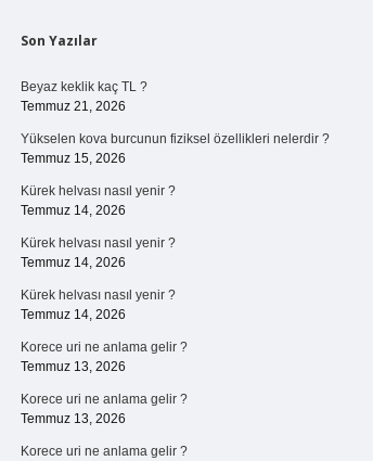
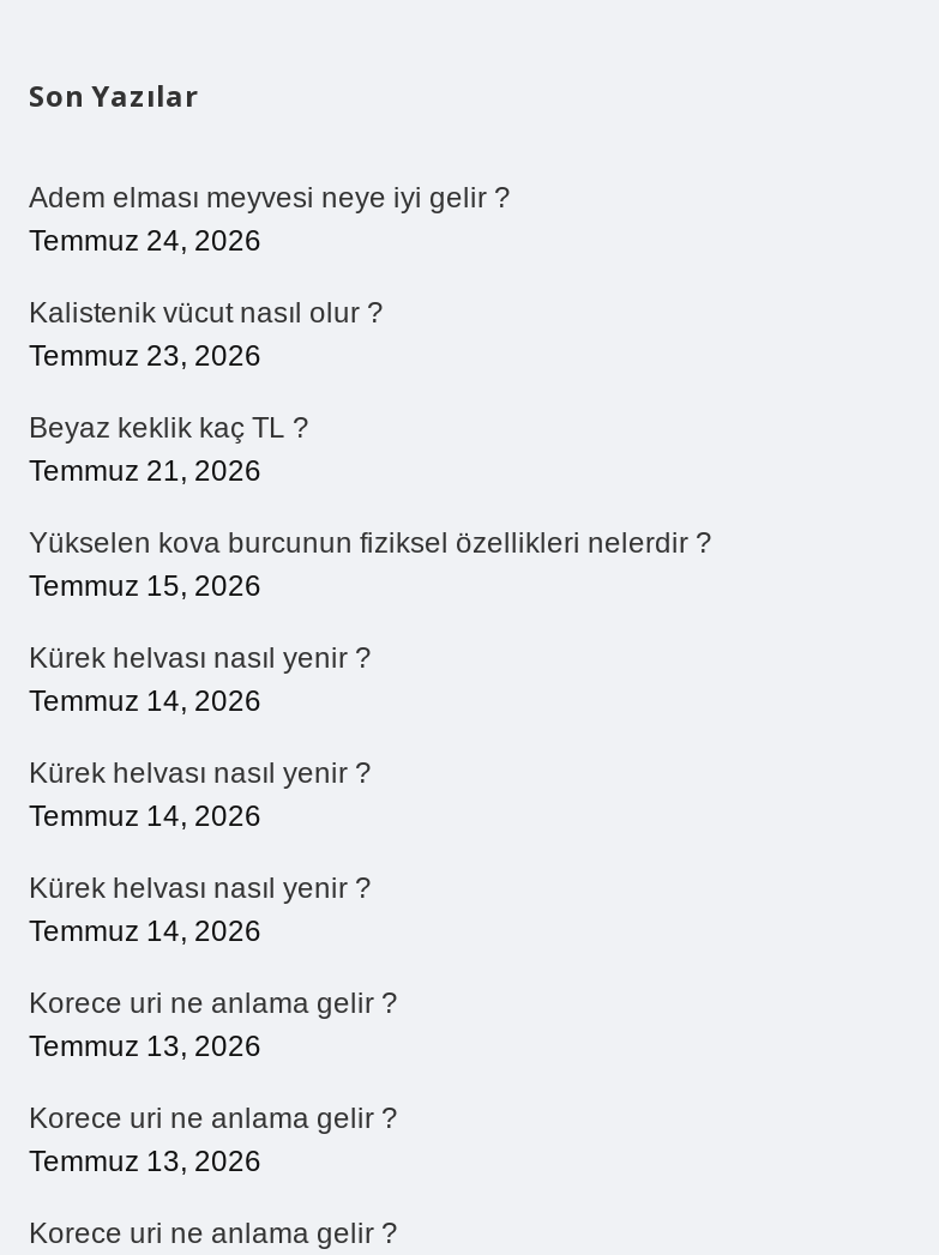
none -> [29,181,511,373] Adem elması meyvesi neye iyi gelir ? | Temmuz 24, 2026 | Kalistenik vücut nasıl olur ? | Temmuz 23, 2026

